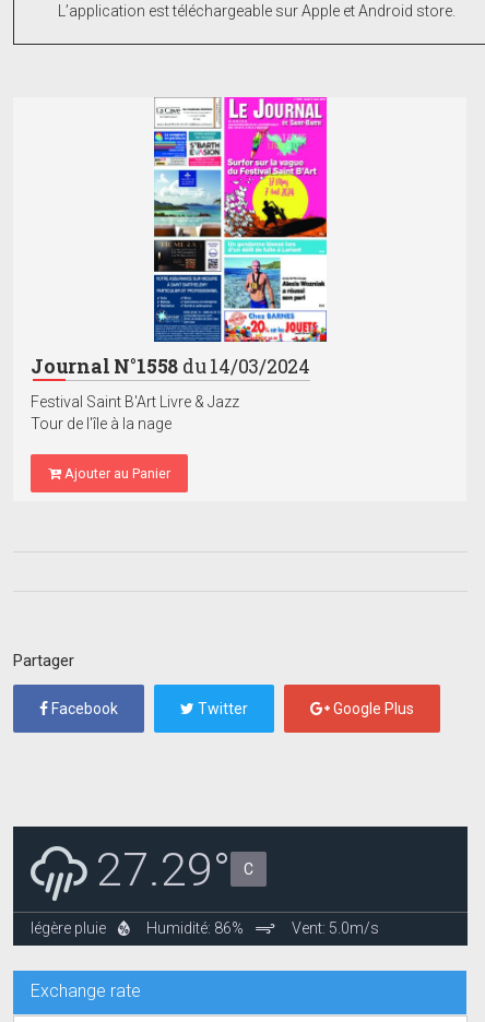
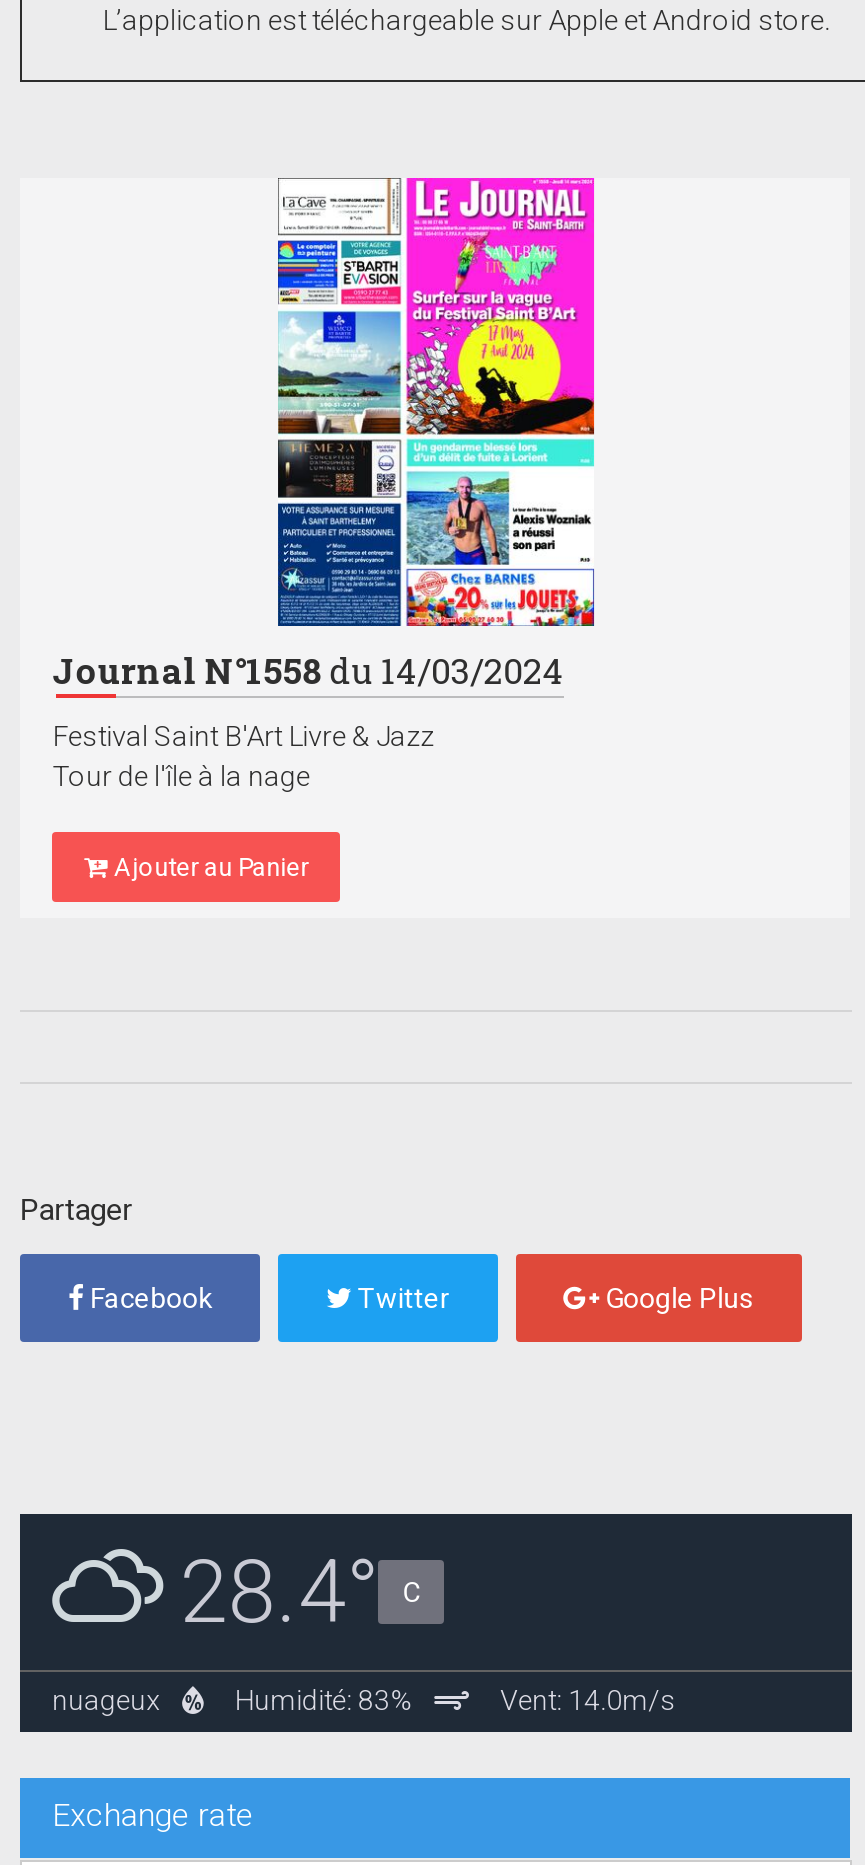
[31,845,379,937] [image] | légère pluie | Humidité: 86% | Vent: 5.0m/s -> [52,1546,676,1717] [image] | nuageux | Humidité: 83% | Vent: 14.0m/s
[96,842,254,898] 27.29° C -> [180,1543,420,1645] 28.4° C

